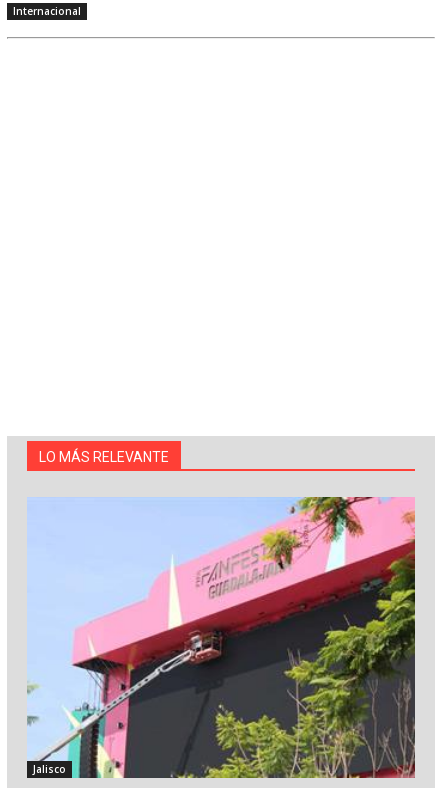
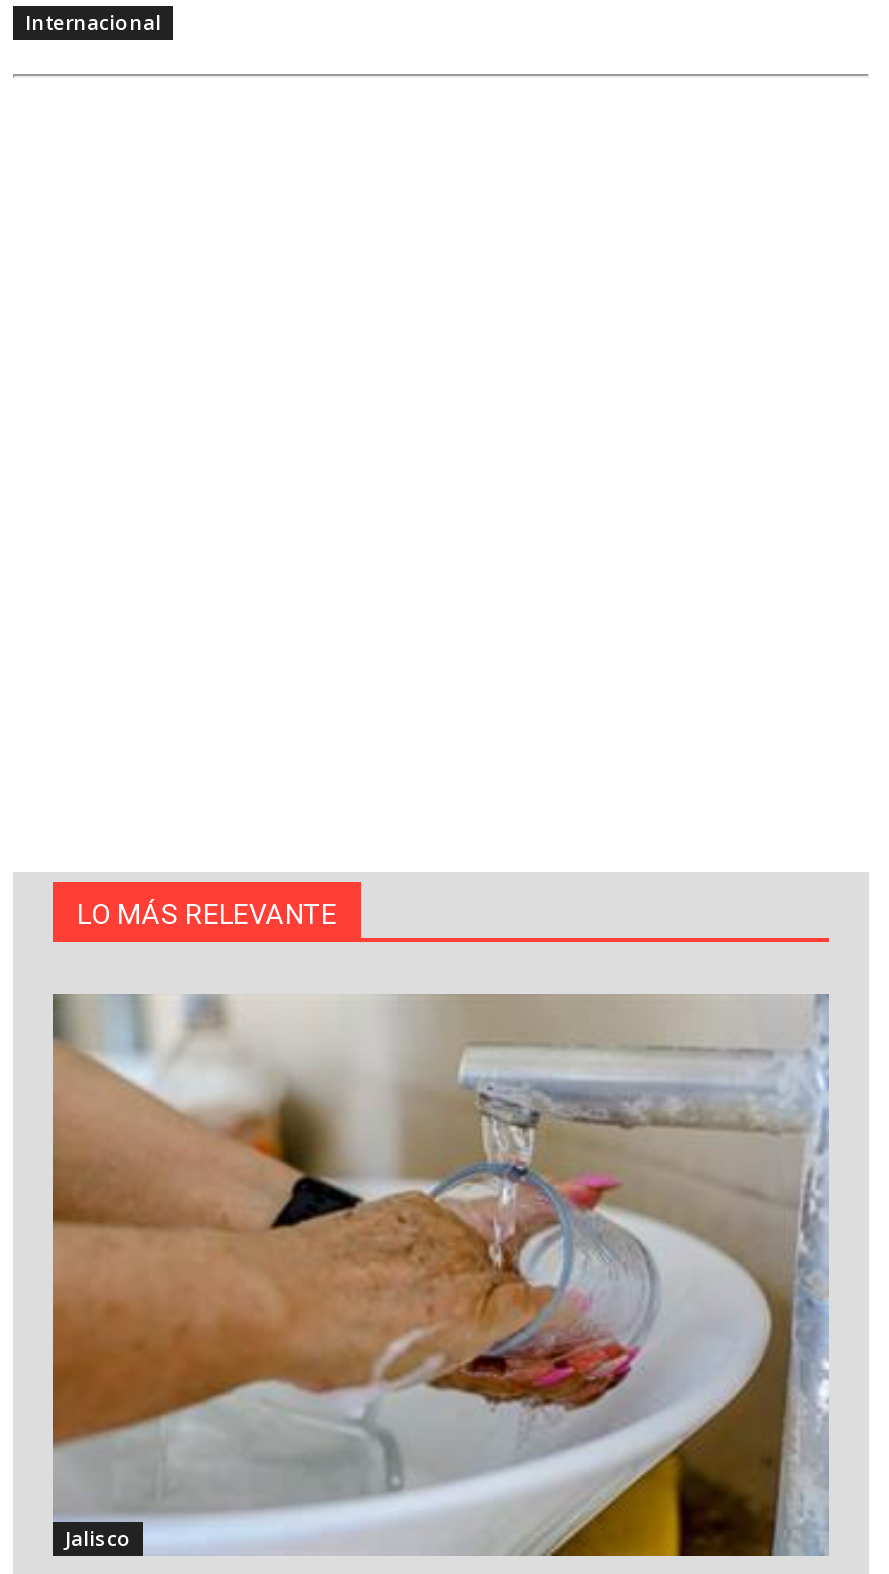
[27,496,416,779] [image] -> [51,992,829,1556] [image]

